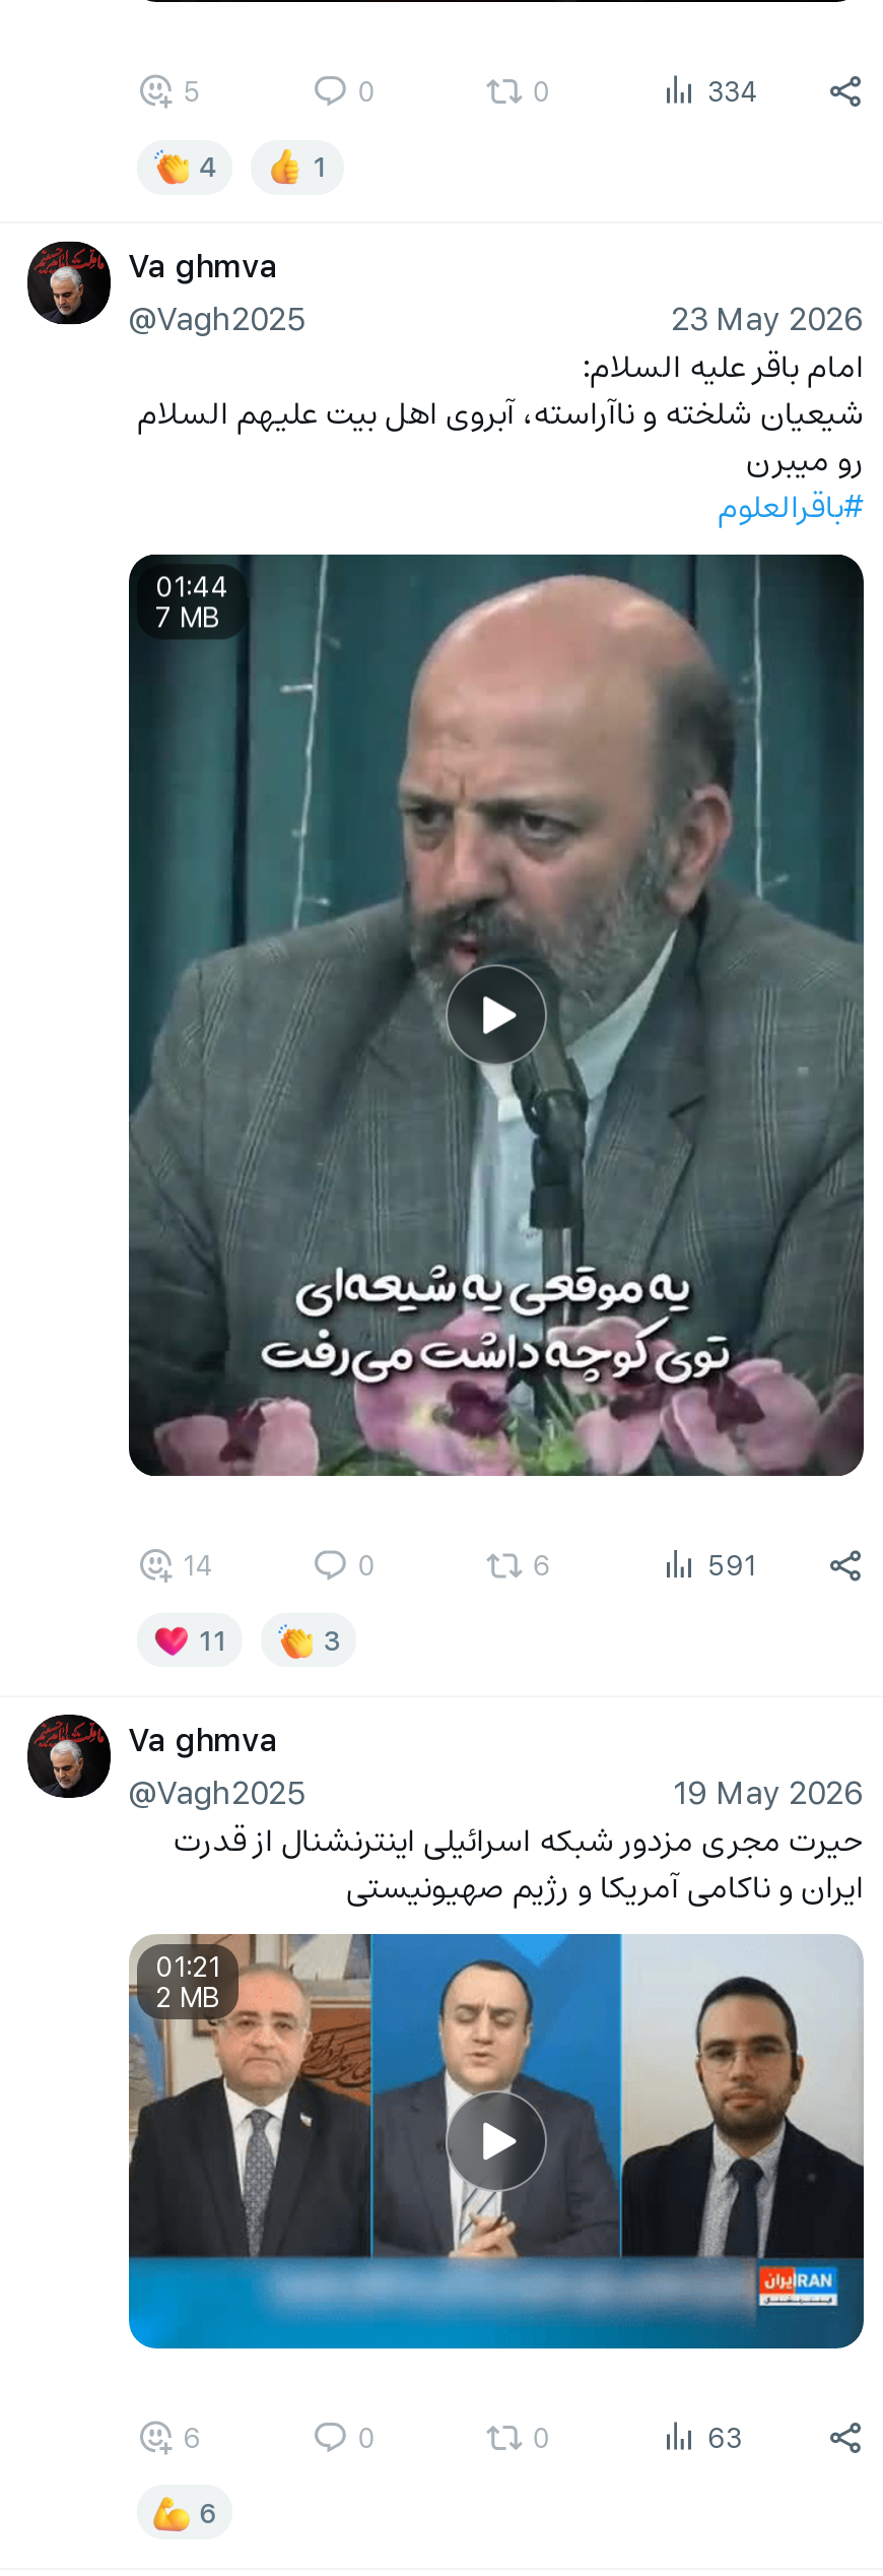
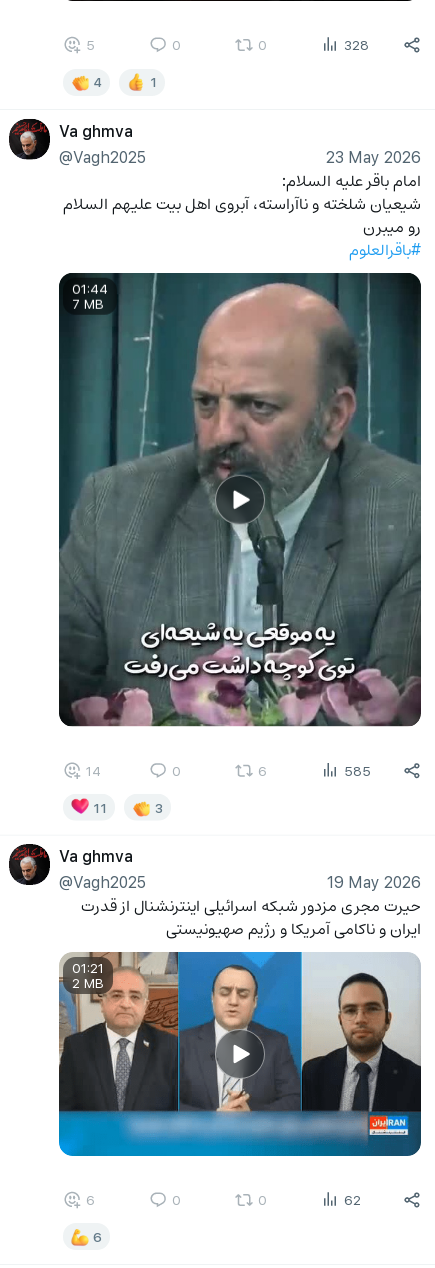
[707,72,758,110] 334 -> [344,35,369,54] 328
[707,1545,756,1584] 591 -> [344,760,371,779] 585
[707,2417,742,2456] 63 -> [344,1190,361,1209] 62

